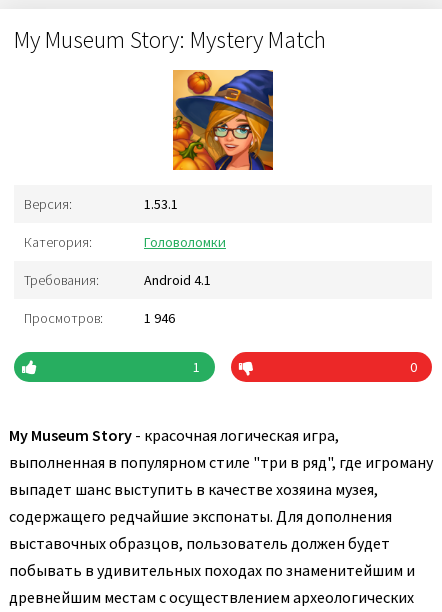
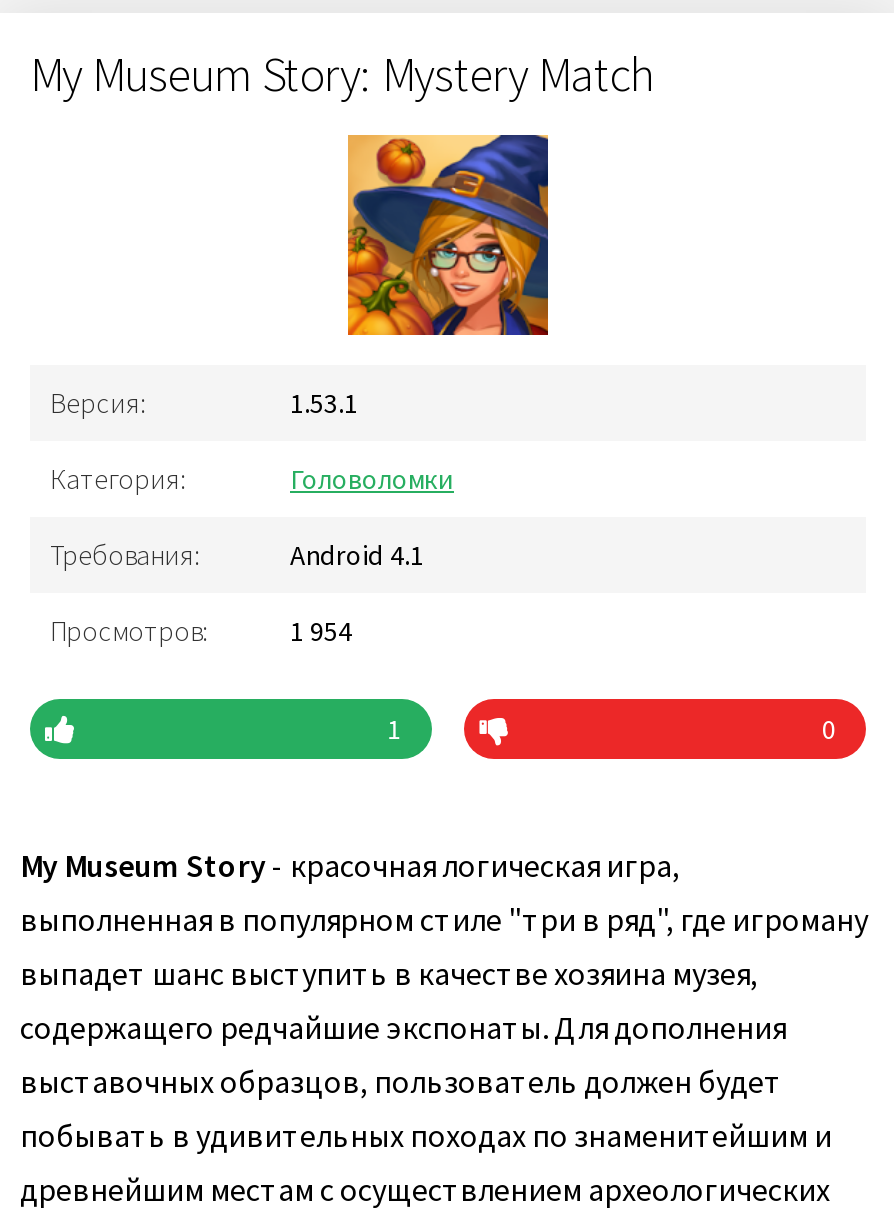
[144,309,175,327] 1 946 -> [290,613,352,649] 1 954

